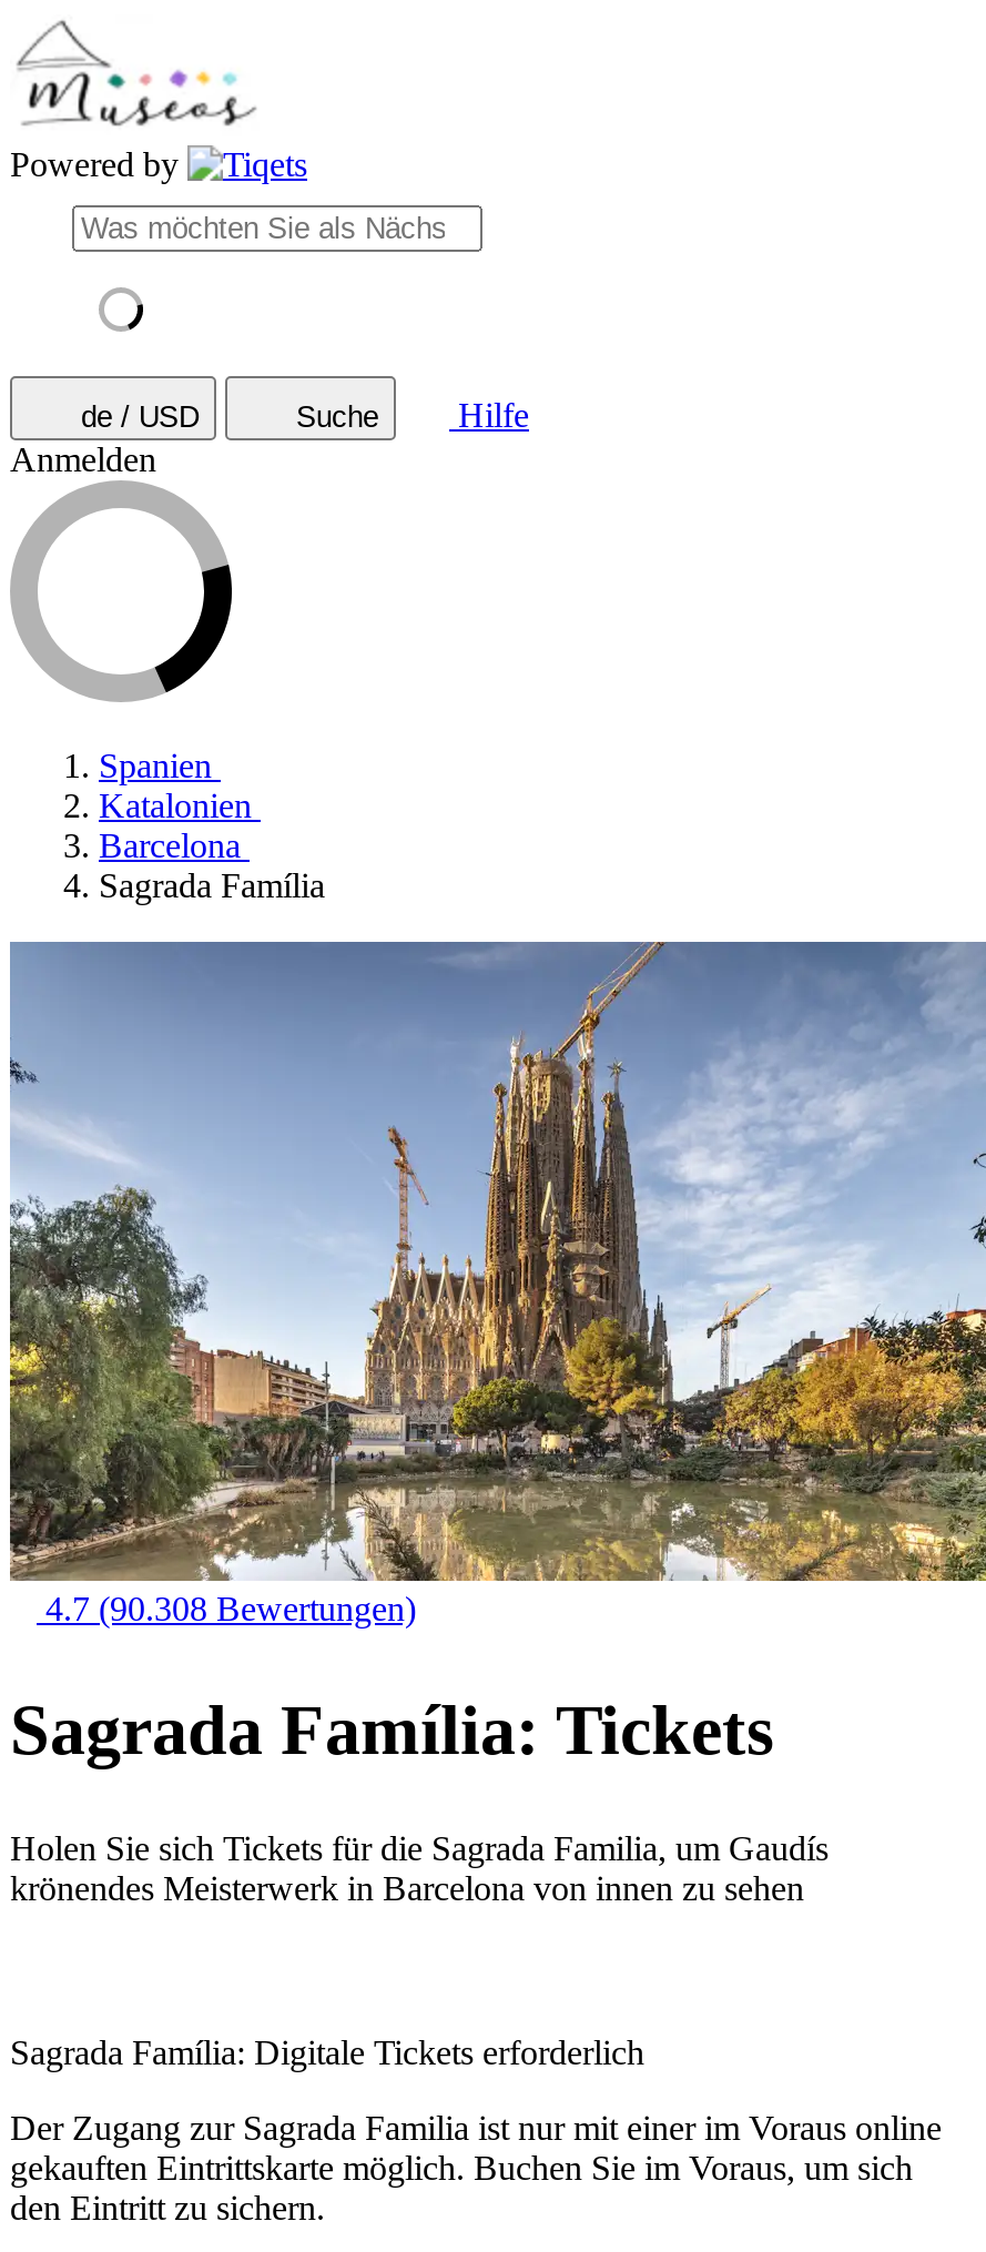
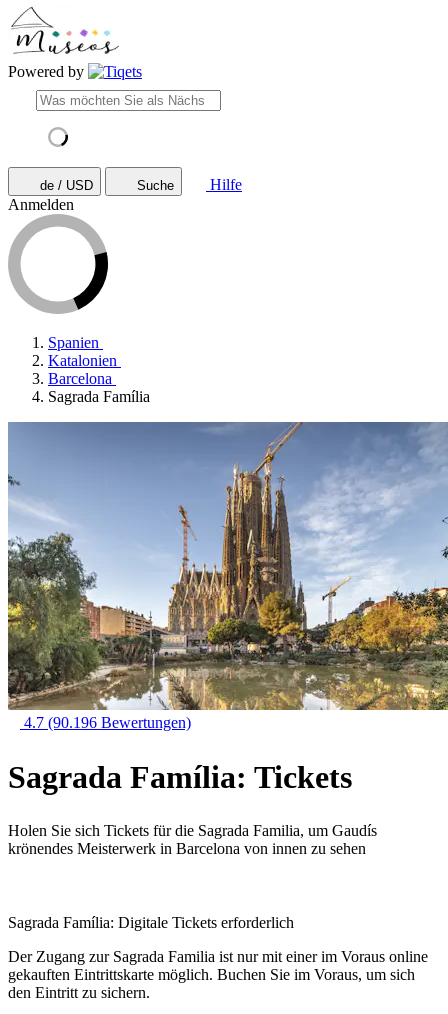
[45,1590,416,1627] 4.7 (90.308 Bewertungen) -> [24,714,191,731] 4.7 (90.196 Bewertungen)

